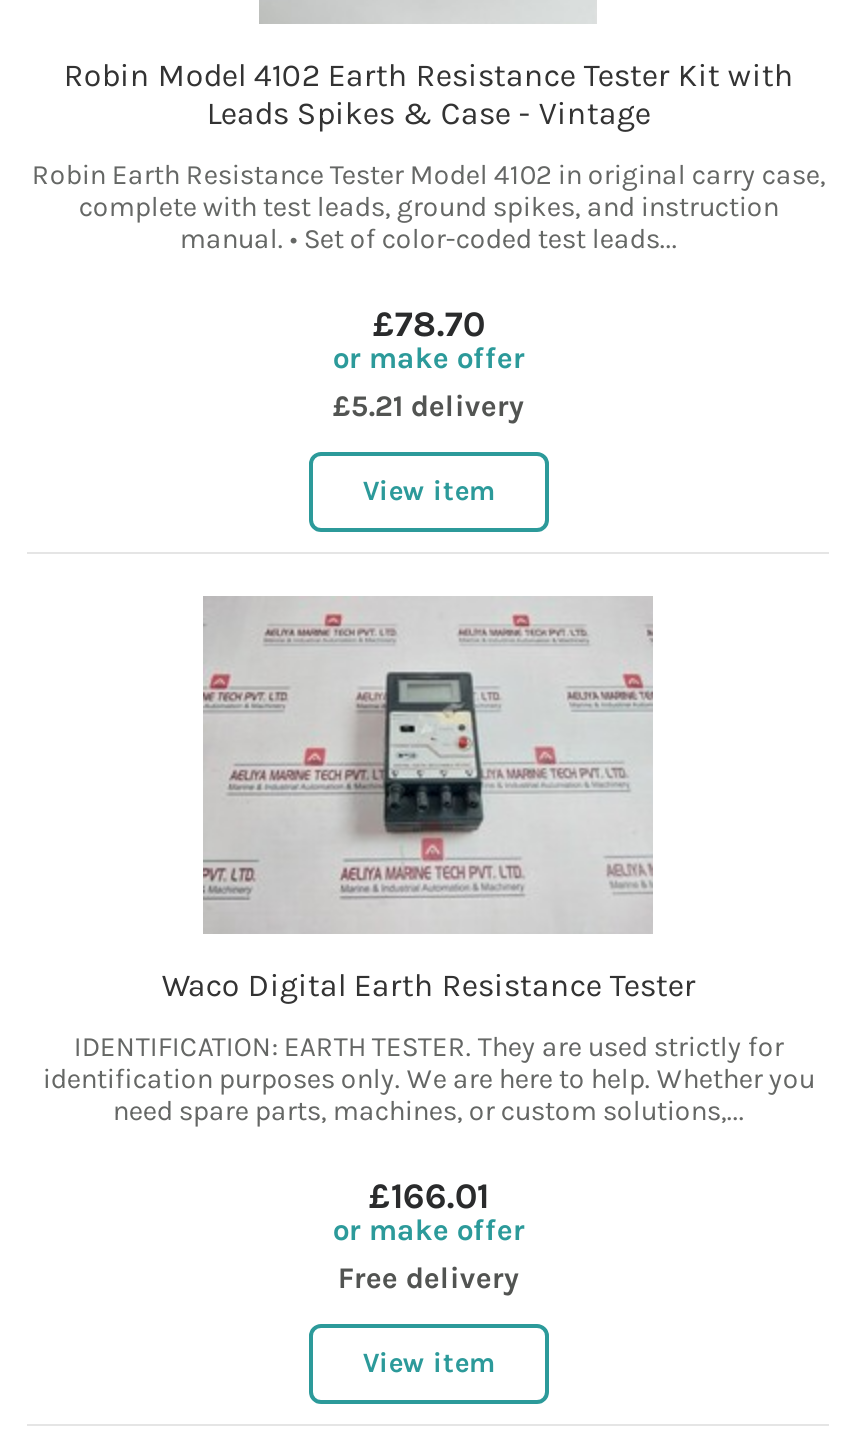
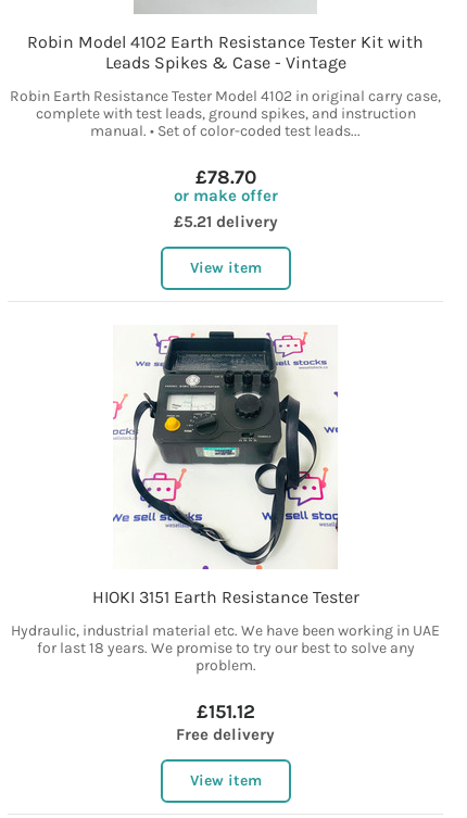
[201,594,655,952] [image] -> [104,326,346,518] [image]
[162,966,696,1004] Waco Digital Earth Resistance Tester -> [92,587,359,607] HIOKI 3151 Earth Resistance Tester
[43,1030,815,1128] IDENTIFICATION: EARTH TESTER. They are used strictly for | identification purposes only. We are here to help. Whether you | need spare parts, machines, or custom solutions,... -> [11,621,440,675] Hydraulic, industrial material etc. We have been working in UAE | for last 18 years. We promise to try our best to solve any | problem.
[333,1174,525,1248] £166.01 | or make offer -> [196,700,255,724] £151.12

